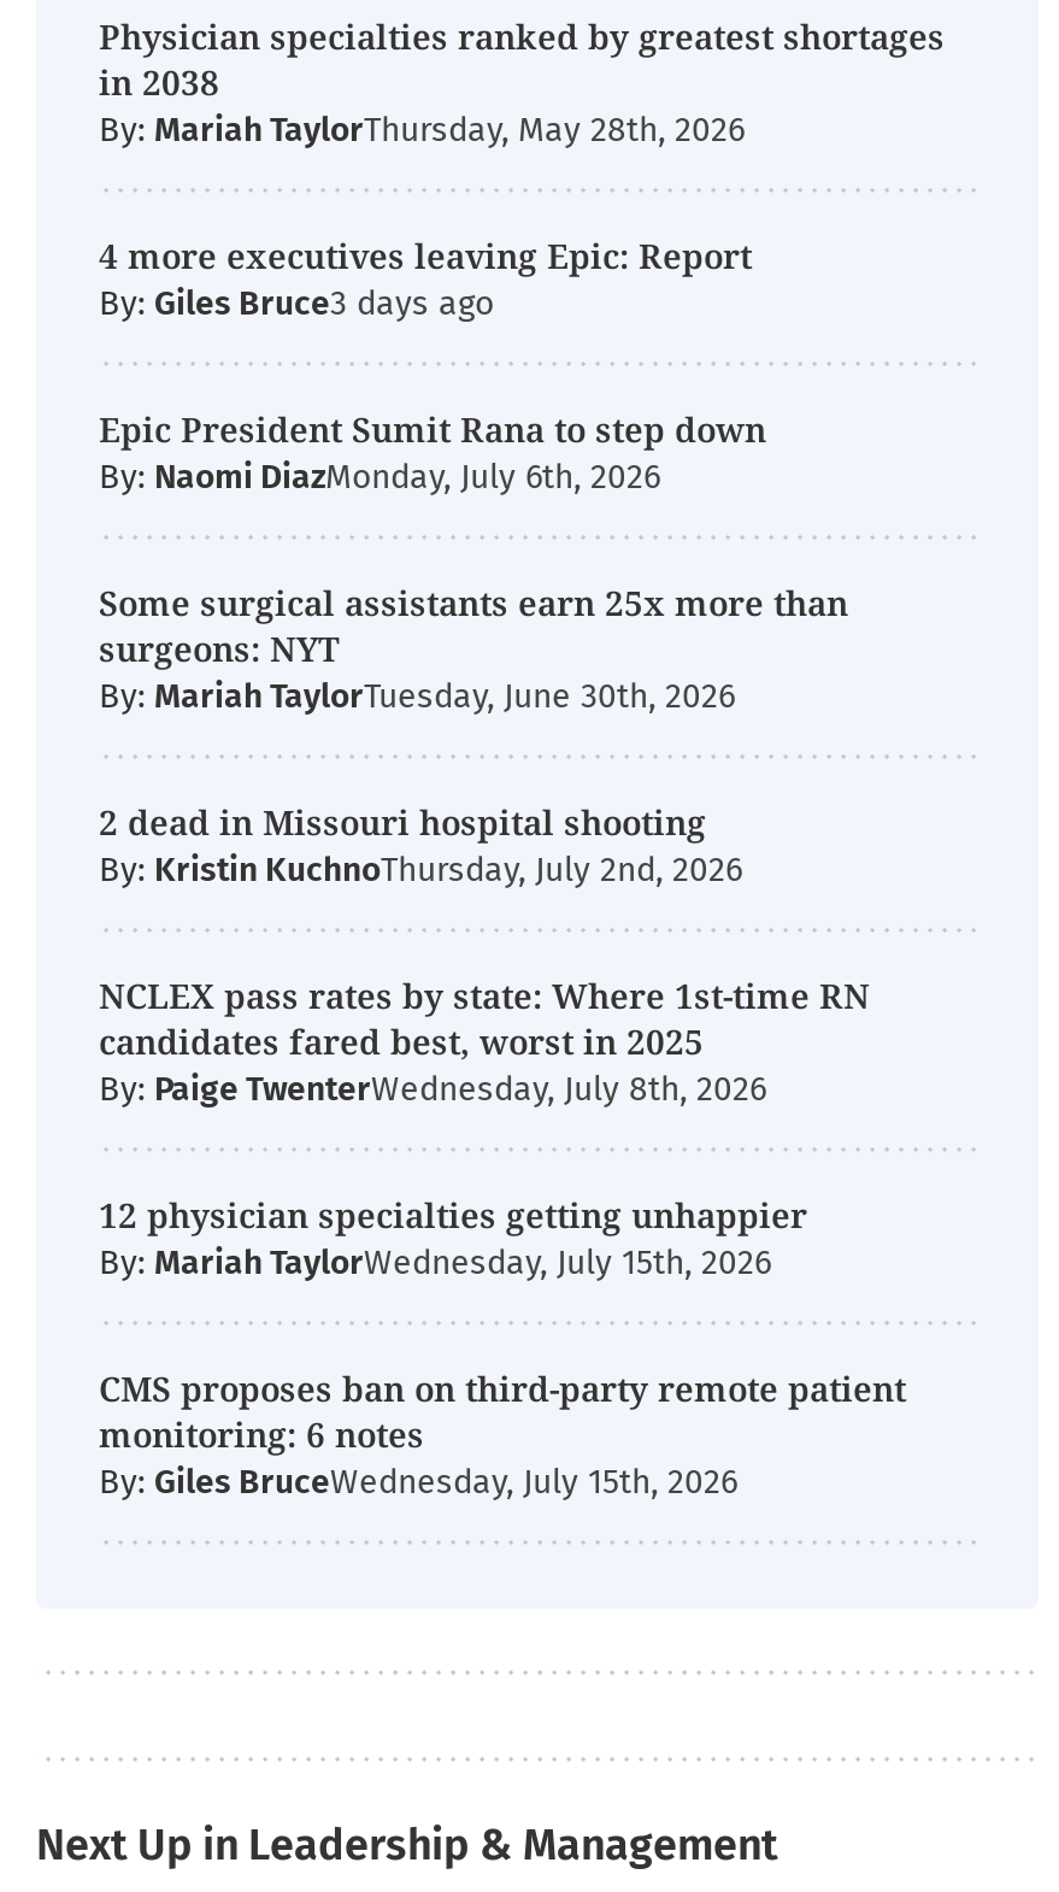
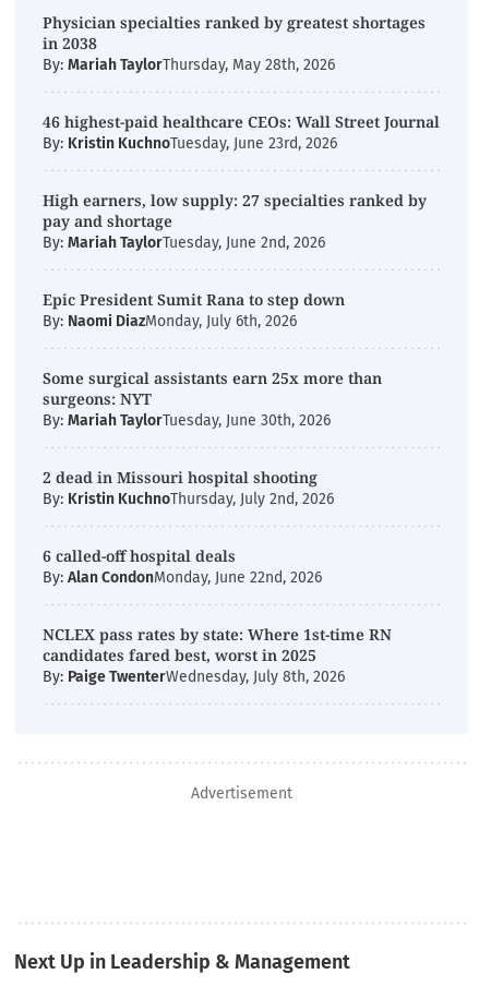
[99,233,752,324] 4 more executives leaving Epic: Report | By: Giles Bruce -> [43,111,440,252] 46 highest-paid healthcare CEOs: Wall Street Journal | By: Kristin KuchnoTuesday, June 23rd, 2026 | High earners, low supply: 27 specialties ranked by | pay and shortage | By: Mariah TaylorTuesday, June 2nd, 2026
none -> [43,545,322,587] 6 called-off hospital deals | By: Alan CondonMonday, June 22nd, 2026
moved [99,973,870,1110] -> [43,624,392,686]: NCLEX pass rates by state: Where 1st-time RN | candidates fared best, worst in 2025 | By: Paige TwenterWednesday, July 8th, 2026
[99,1192,906,1503] 12 physician specialties getting unhappier | By: Mariah TaylorWednesday, July 15th, 2026 | CMS proposes ban on third-party remote patient | monitoring: 6 notes | By: Giles BruceWednesday, July 15th, 2026 -> [190,784,292,803] Advertisement

